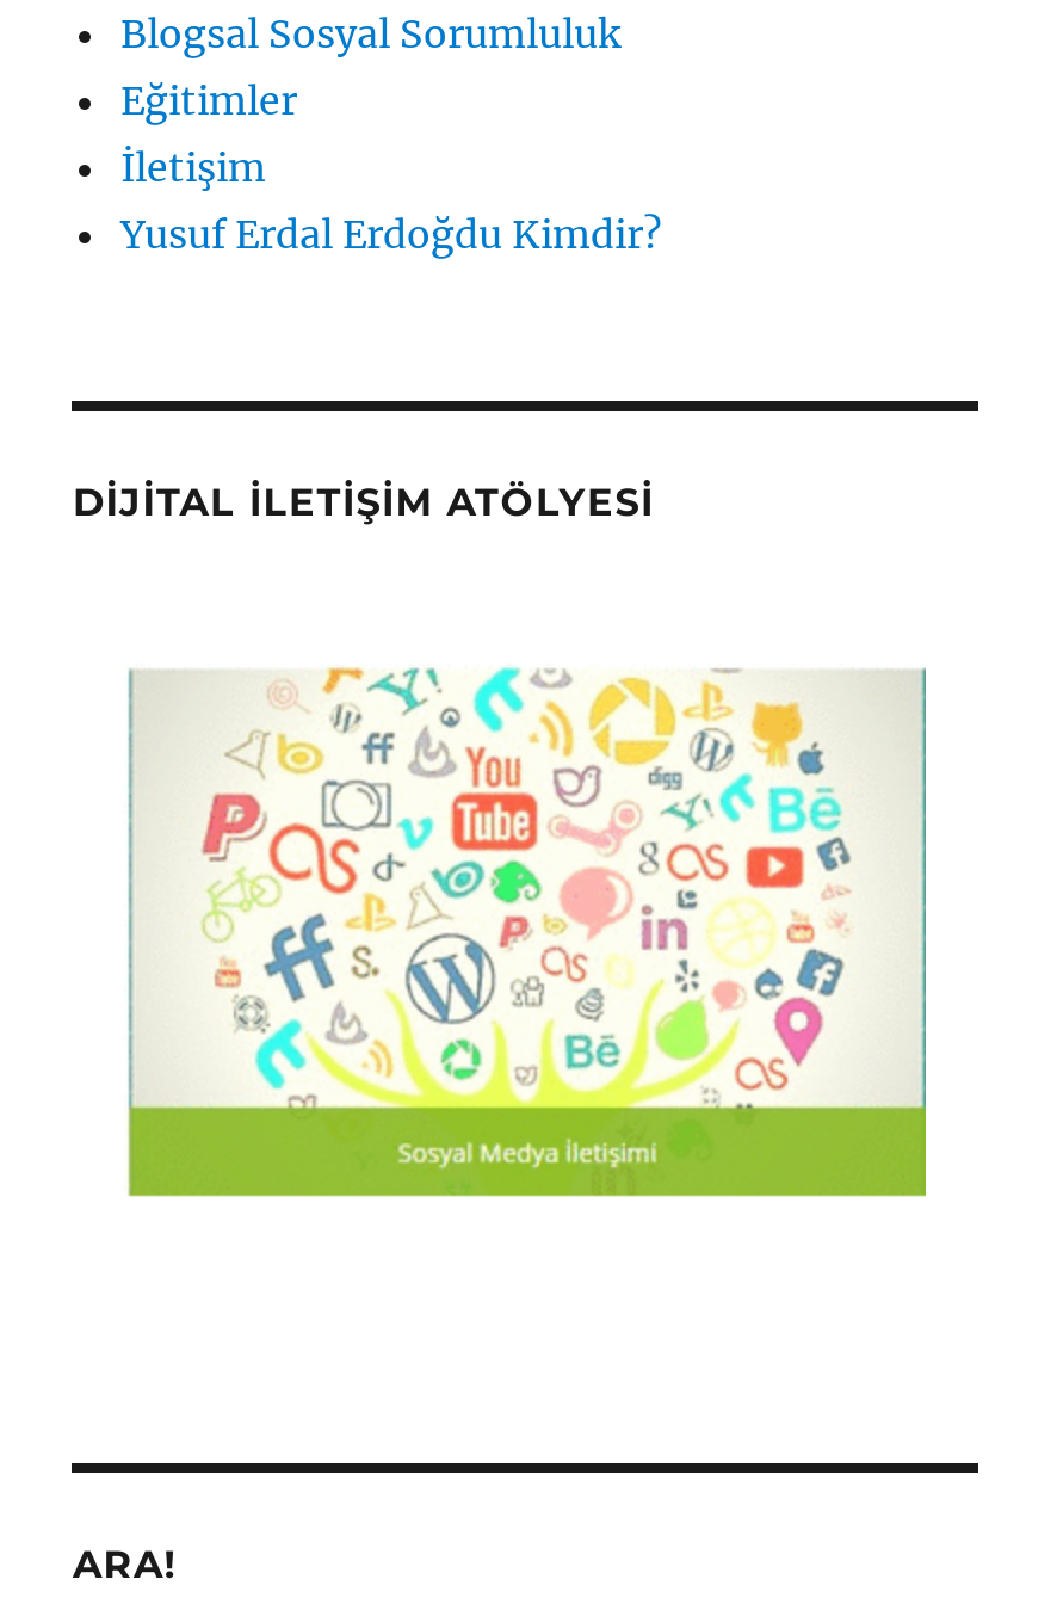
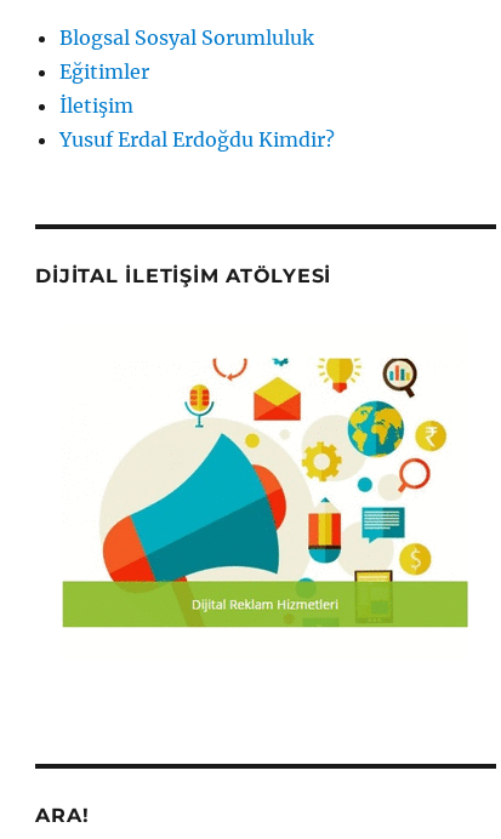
[126,664,928,1198] [image] -> [63,356,469,628] [image]

